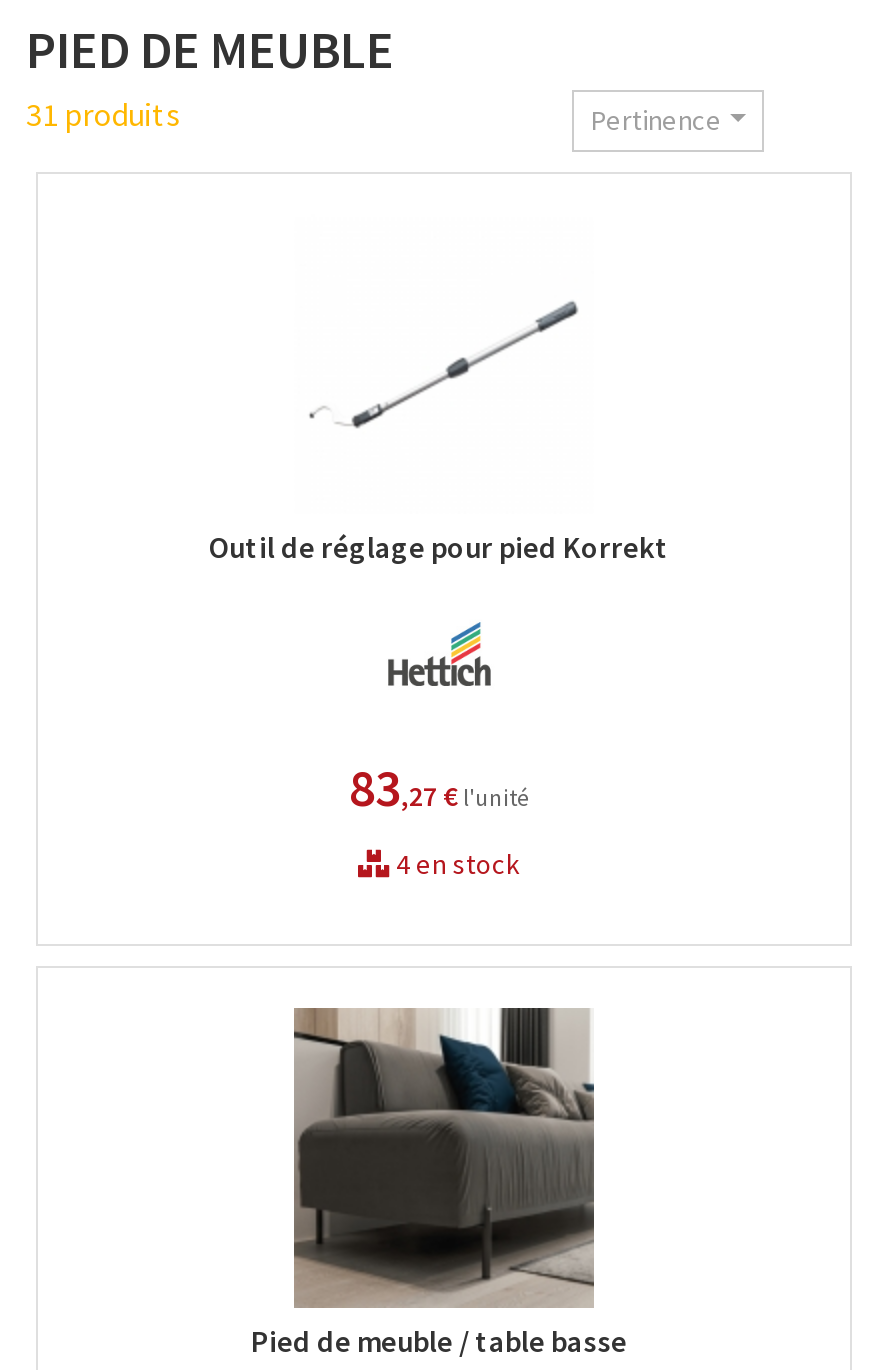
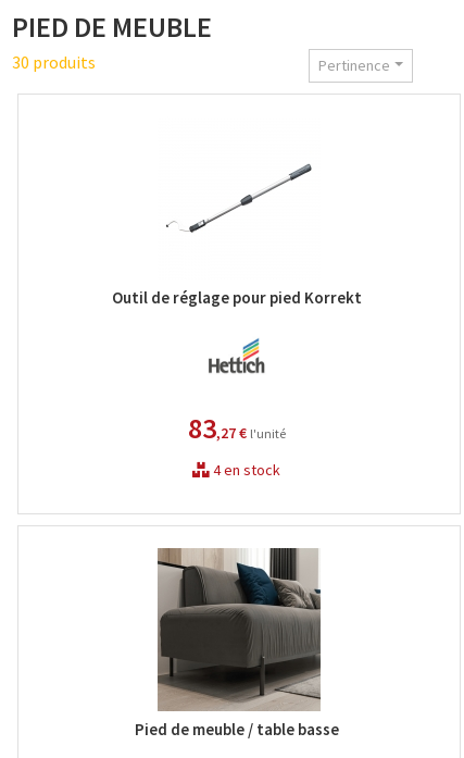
[26,94,180,134] 31 produits -> [12,51,96,73] 30 produits

